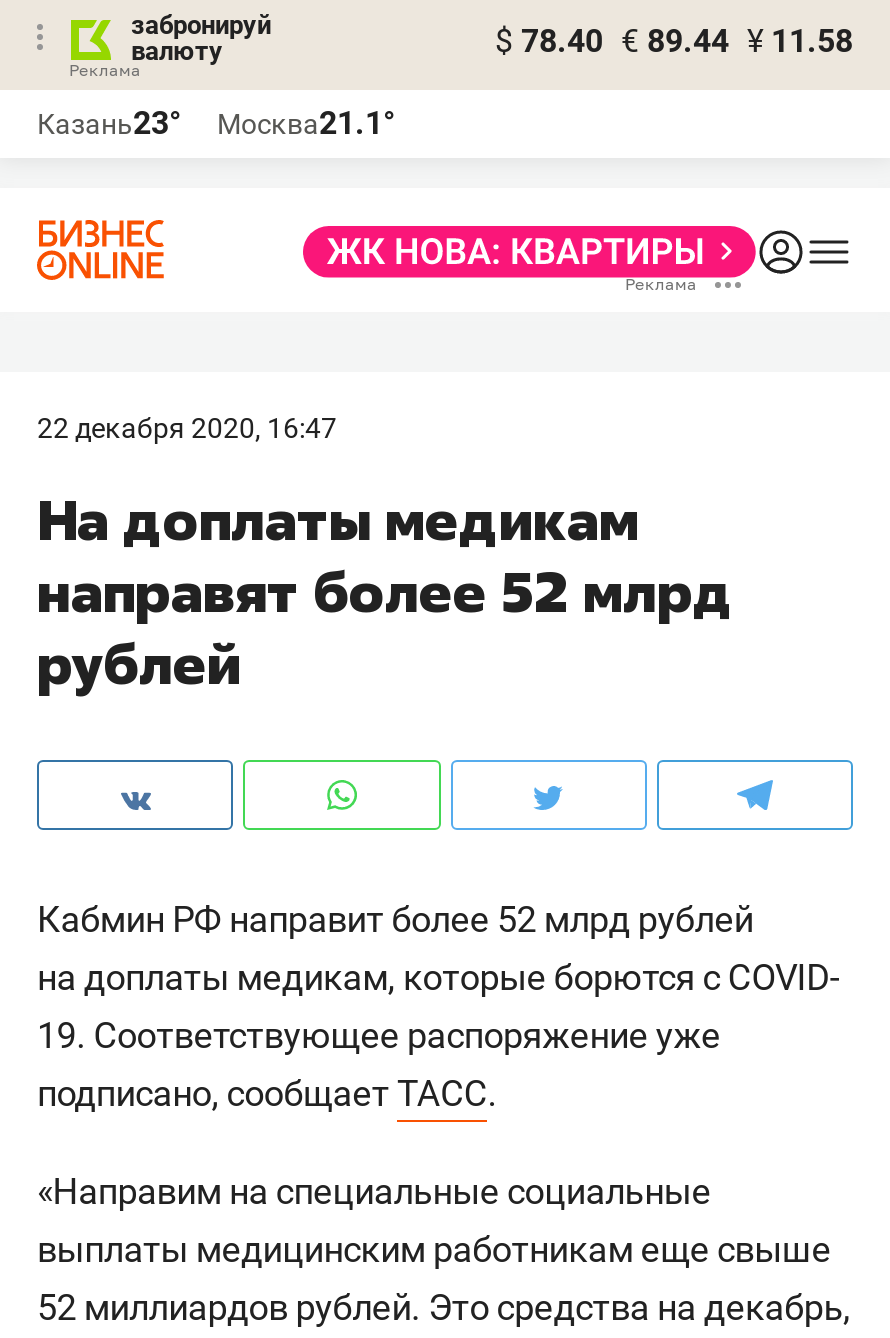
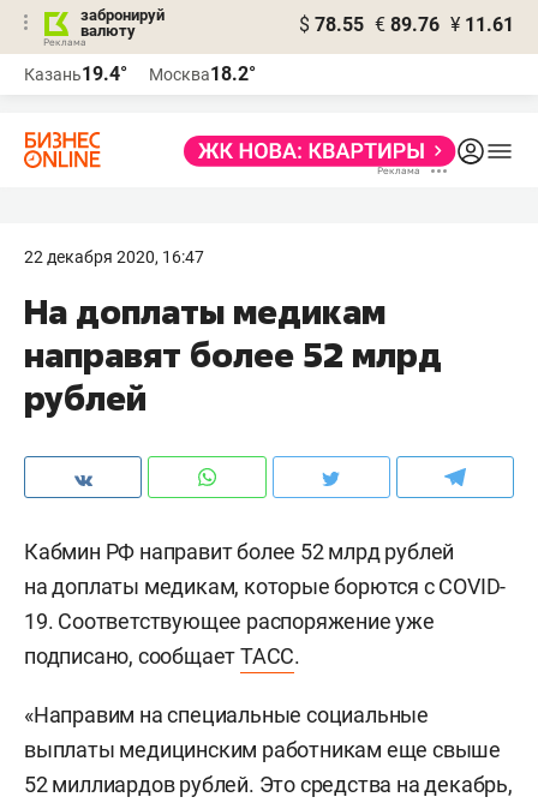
[495,22,853,60] $ 78.40 € 89.44 ¥ 11.58 -> [299,13,514,36] $ 78.55 € 89.76 ¥ 11.61
[37,104,181,142] Казань23° -> [24,62,127,85] Казань19.4°
[217,104,395,142] Москва21.1° -> [149,62,256,85] Москва18.2°

